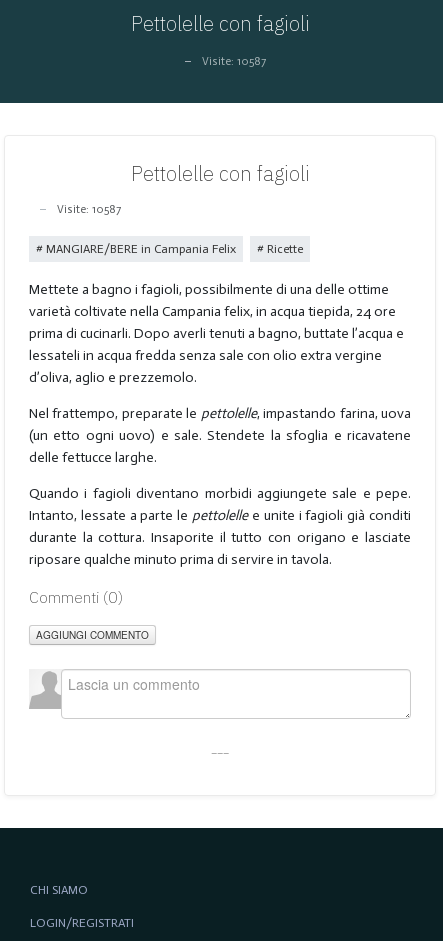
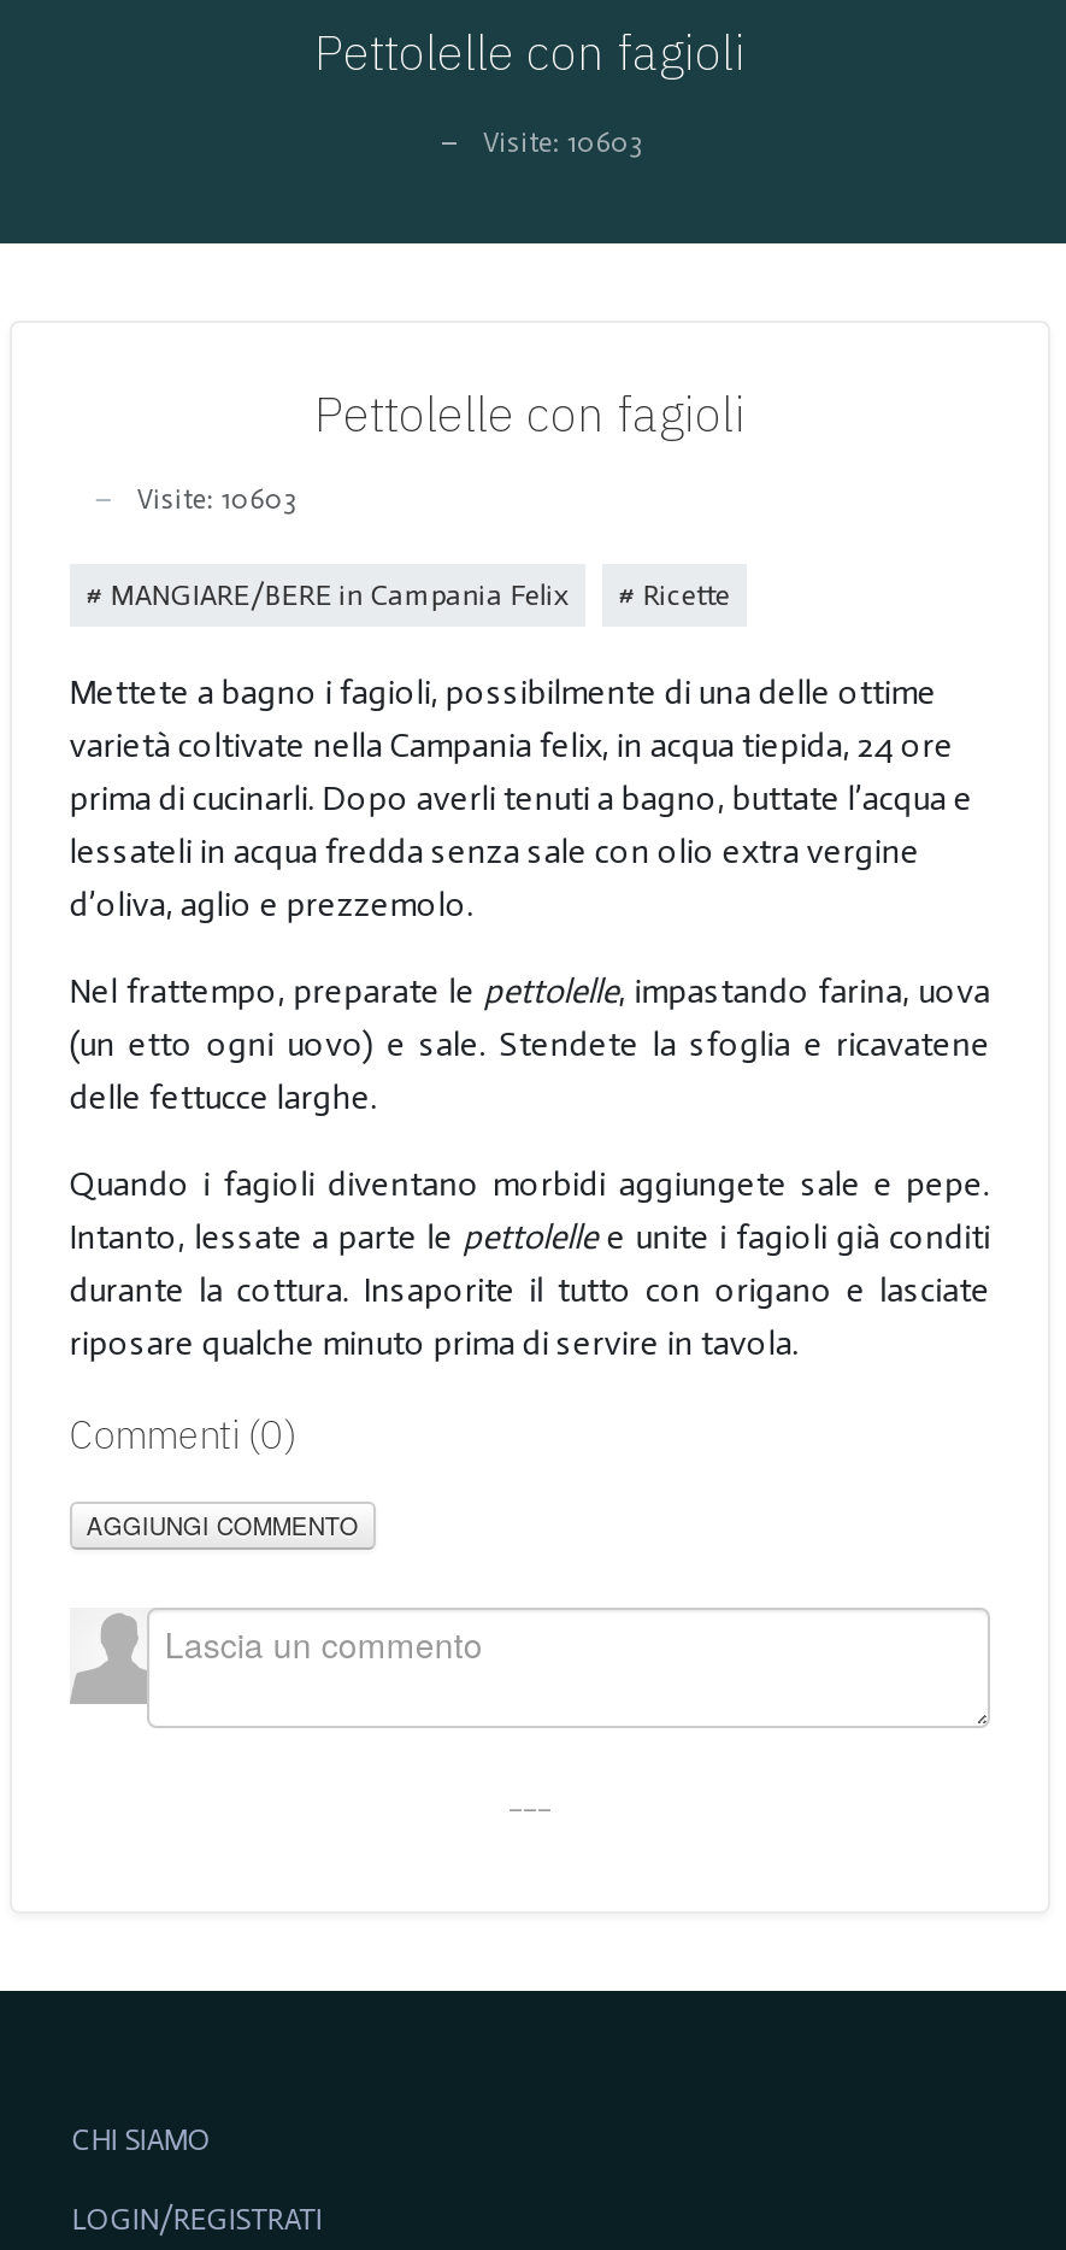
[202,53,266,67] Visite: 10587 -> [483,124,644,158] Visite: 10603
[57,202,121,216] Visite: 10587 -> [137,482,298,516] Visite: 10603

